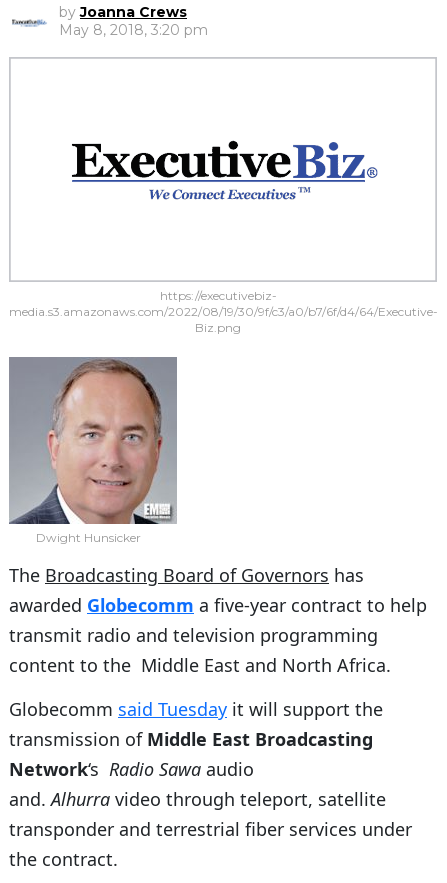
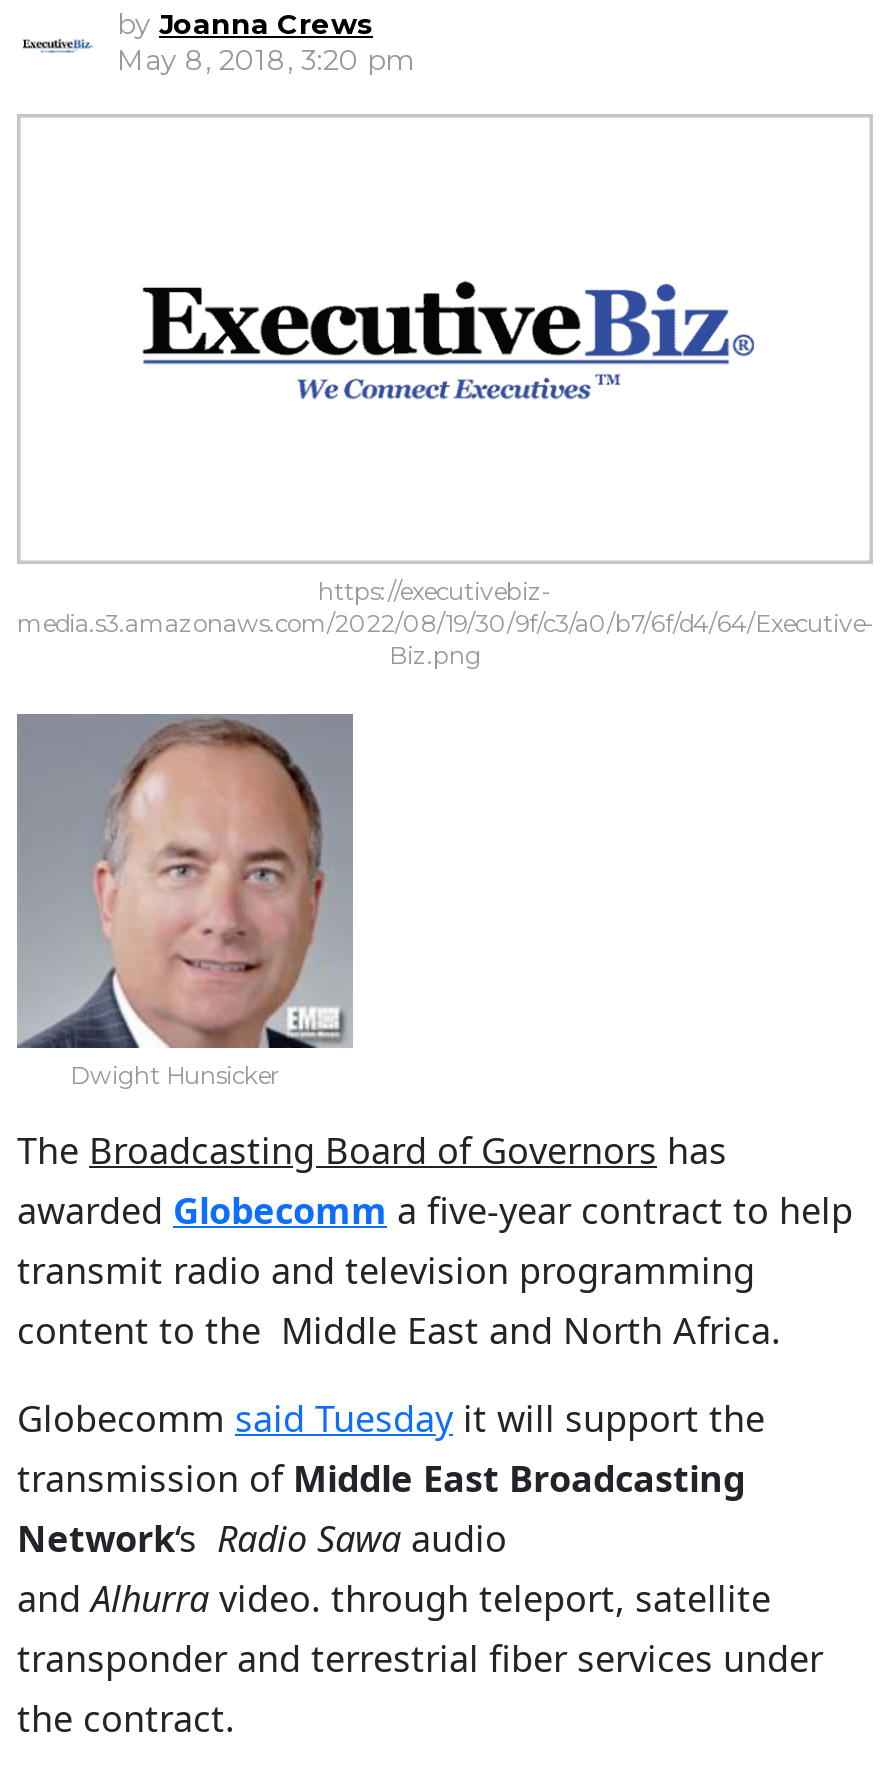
[9,786,386,810] and. Alhurra video through teleport, satellite -> [17,1573,771,1621] and Alhurra video. through teleport, satellite

